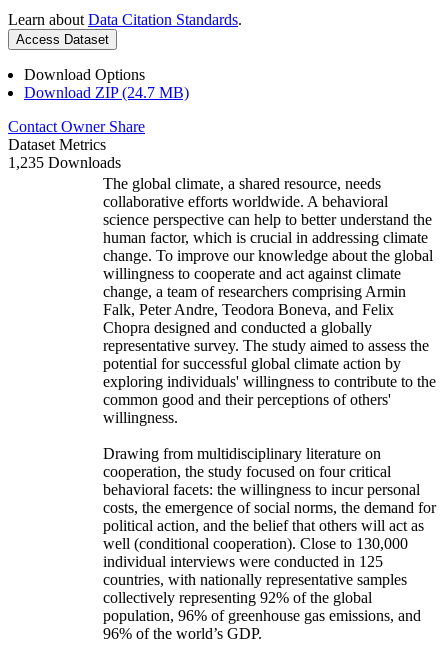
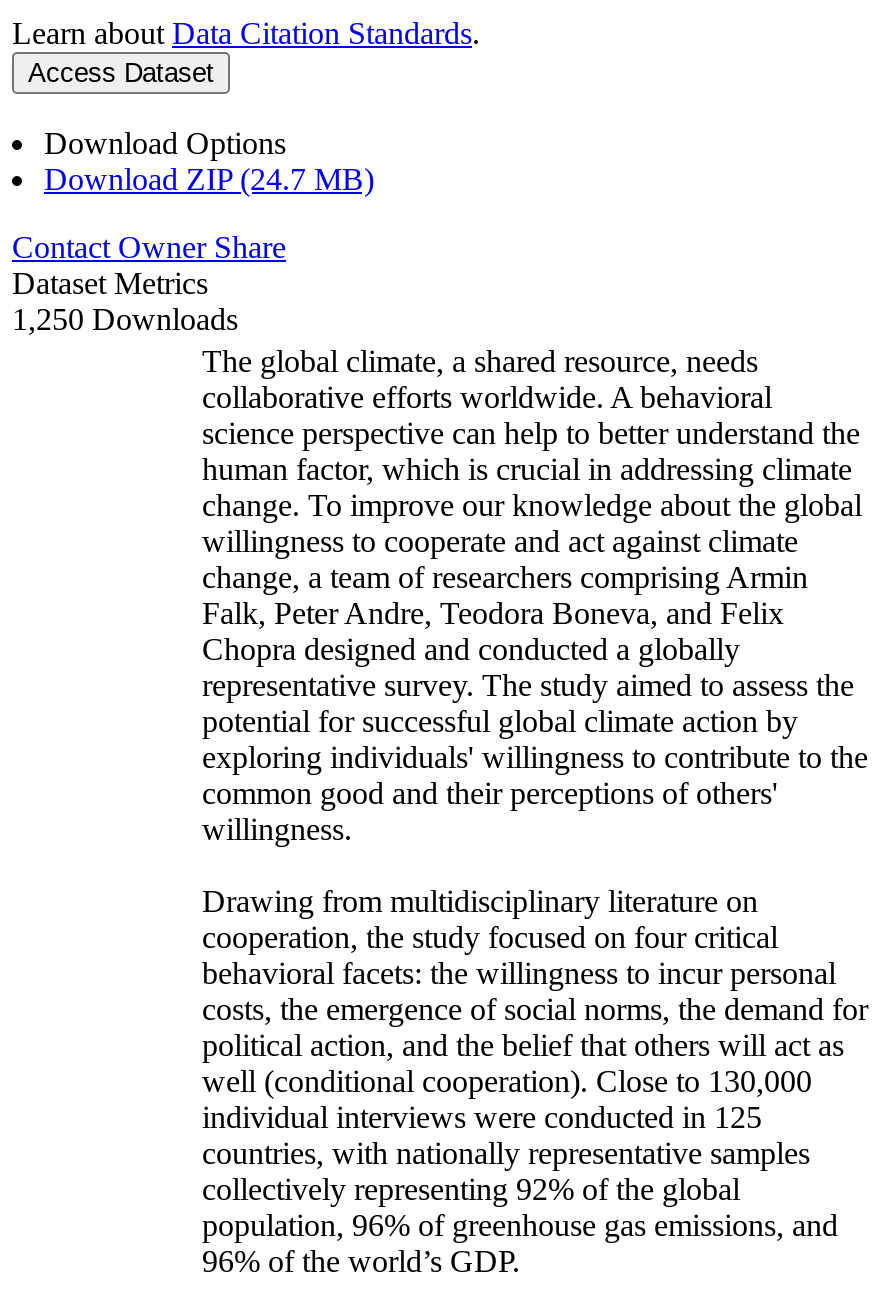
[8,154,121,171] 1,235 Downloads -> [12,303,238,337] 1,250 Downloads

